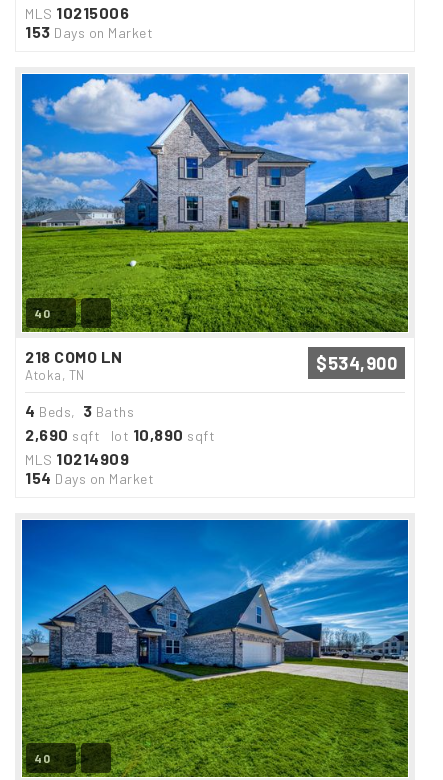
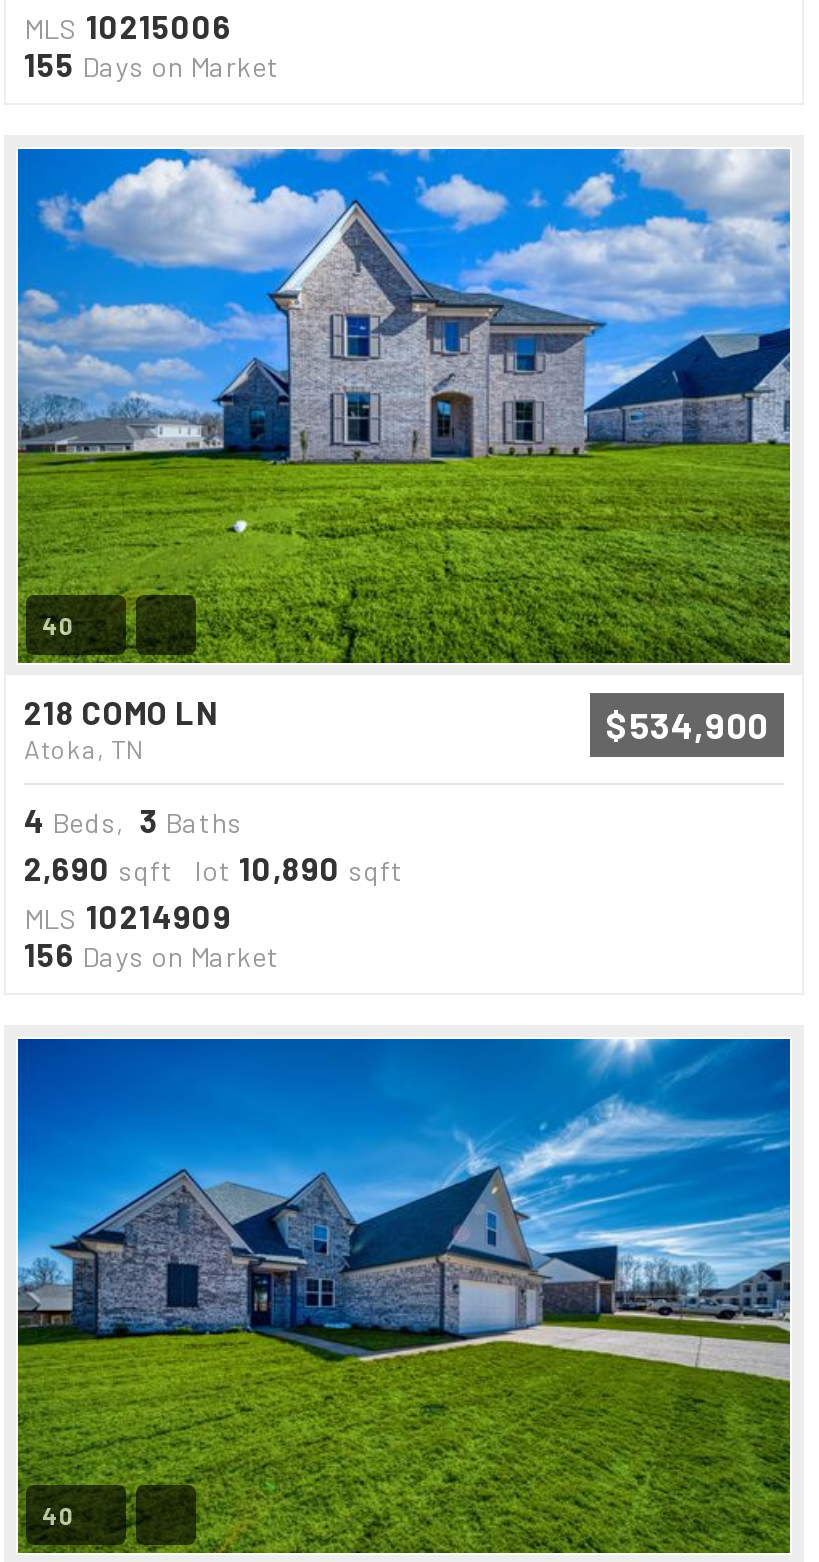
[25,22,153,41] 153 Days on Market -> [24,45,280,83] 155 Days on Market
[25,468,154,487] 154 Days on Market -> [24,935,280,973] 156 Days on Market

